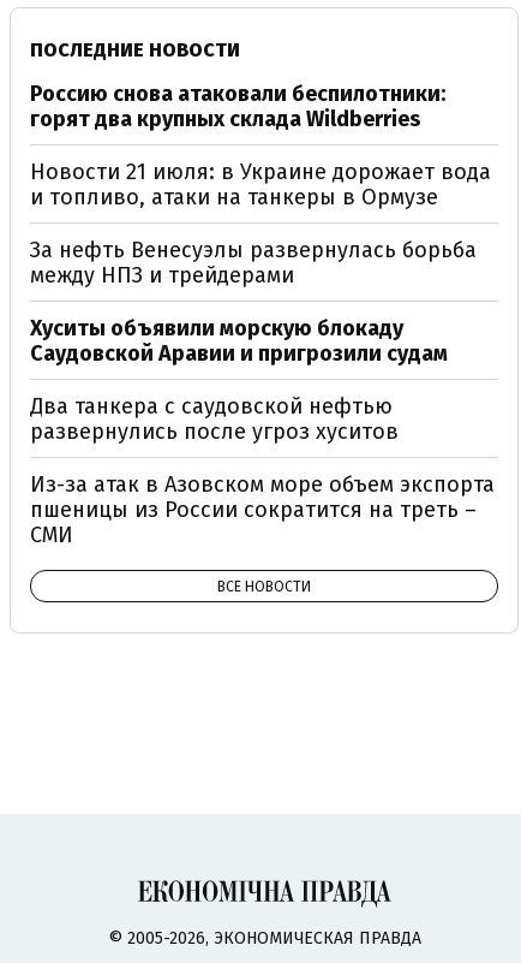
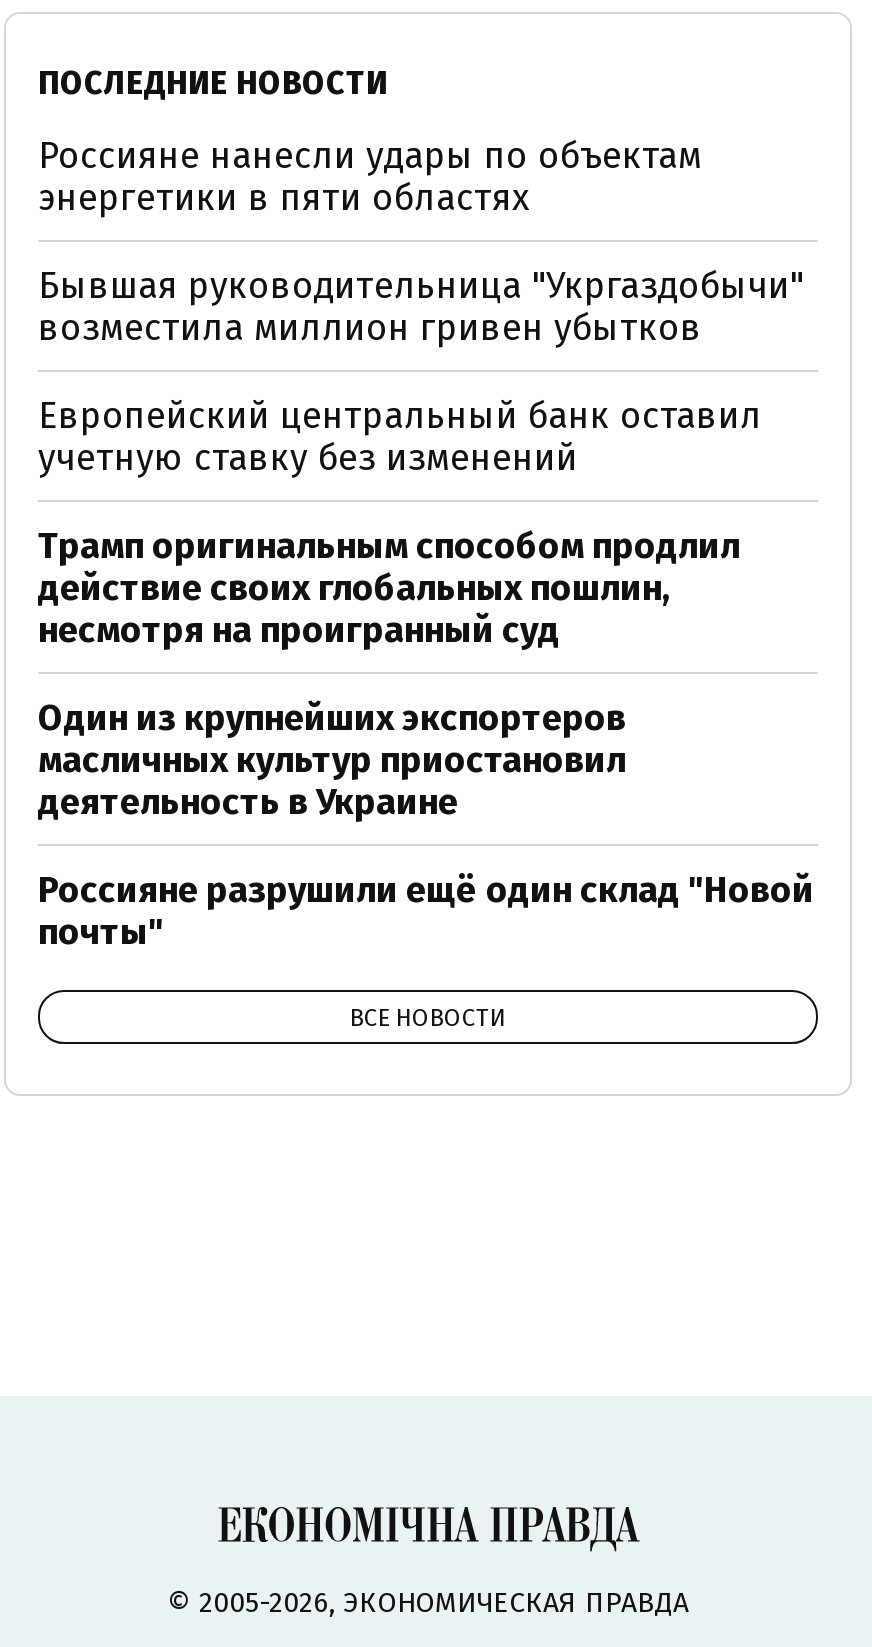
[30,81,445,132] Россию снова атаковали беспилотники: | горят два крупных склада Wildberries -> [38,134,702,220] Россияне нанесли удары по объектам | энергетики в пяти областях
[30,159,491,210] Новости 21 июля: в Украине дорожает вода | и топливо, атаки на танкеры в Ормузе -> [38,264,804,350] Бывшая руководительница "Укргаздобычи" | возместила миллион гривен убытков
[30,237,477,289] За нефть Венесуэлы развернулась борьба | между НПЗ и трейдерами -> [38,394,762,480] Европейский центральный банк оставил | учетную ставку без изменений
[30,315,448,367] Хуситы объявили морскую блокаду | Саудовской Аравии и пригрозили судам -> [38,524,740,652] Трамп оригинальным способом продлил | действие своих глобальных пошлин, | несмотря на проигранный суд
[30,393,399,445] Два танкера с саудовской нефтью | развернулись после угроз хуситов -> [38,696,626,824] Один из крупнейших экспортеров | масличных культур приостановил | деятельность в Украине
[30,471,495,548] Из-за атак в Азовском море объем экспорта | пшеницы из России сократится на треть – | СМИ -> [38,868,814,954] Россияне разрушили ещё один склад "Новой | почты"

